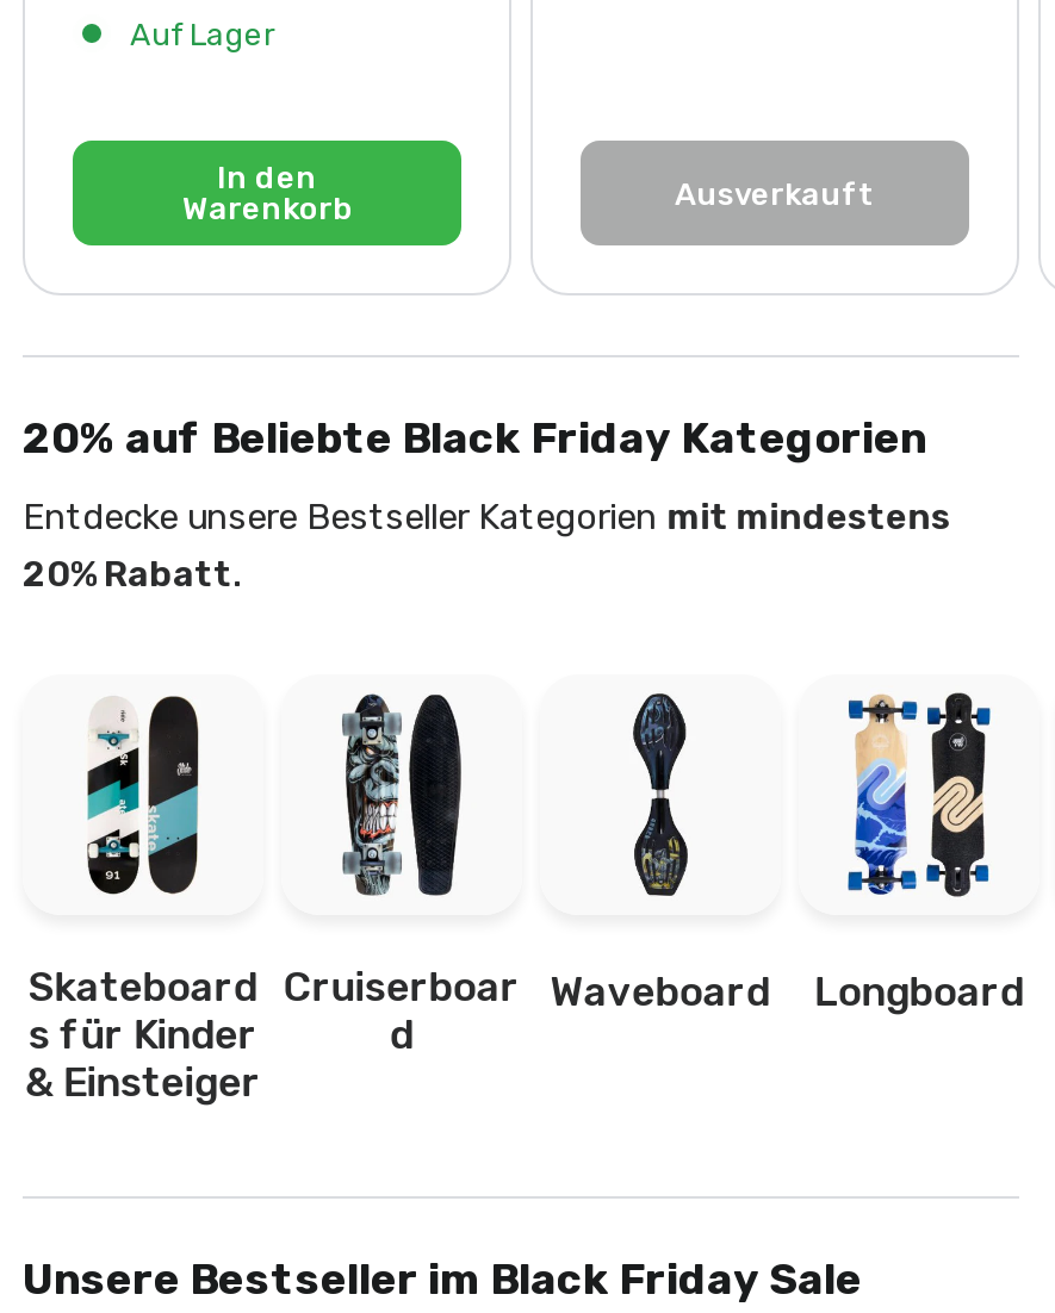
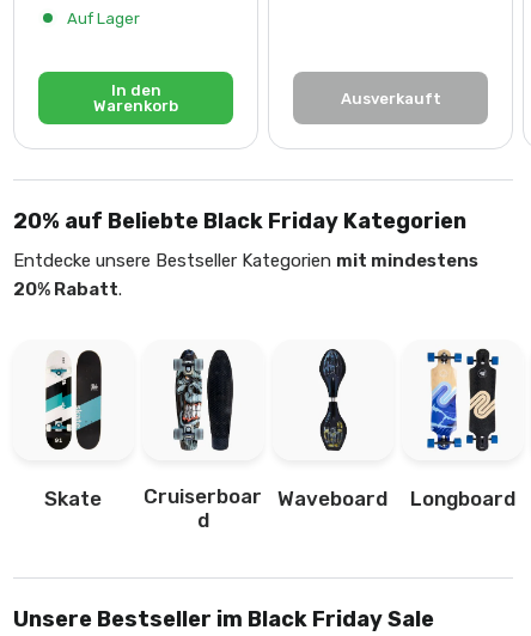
[25,962,261,1104] Skateboard | s für Kinder | & Einsteiger -> [44,486,102,510] Skate

